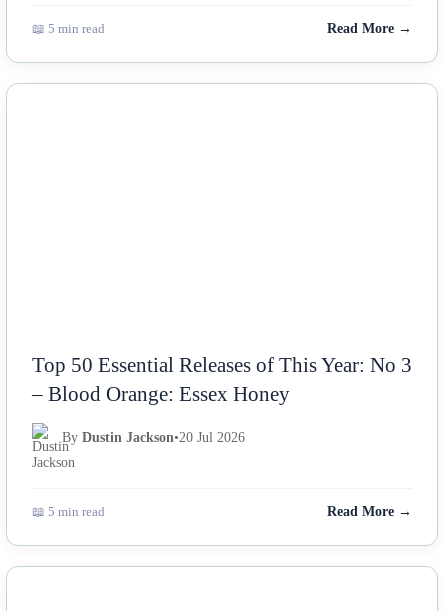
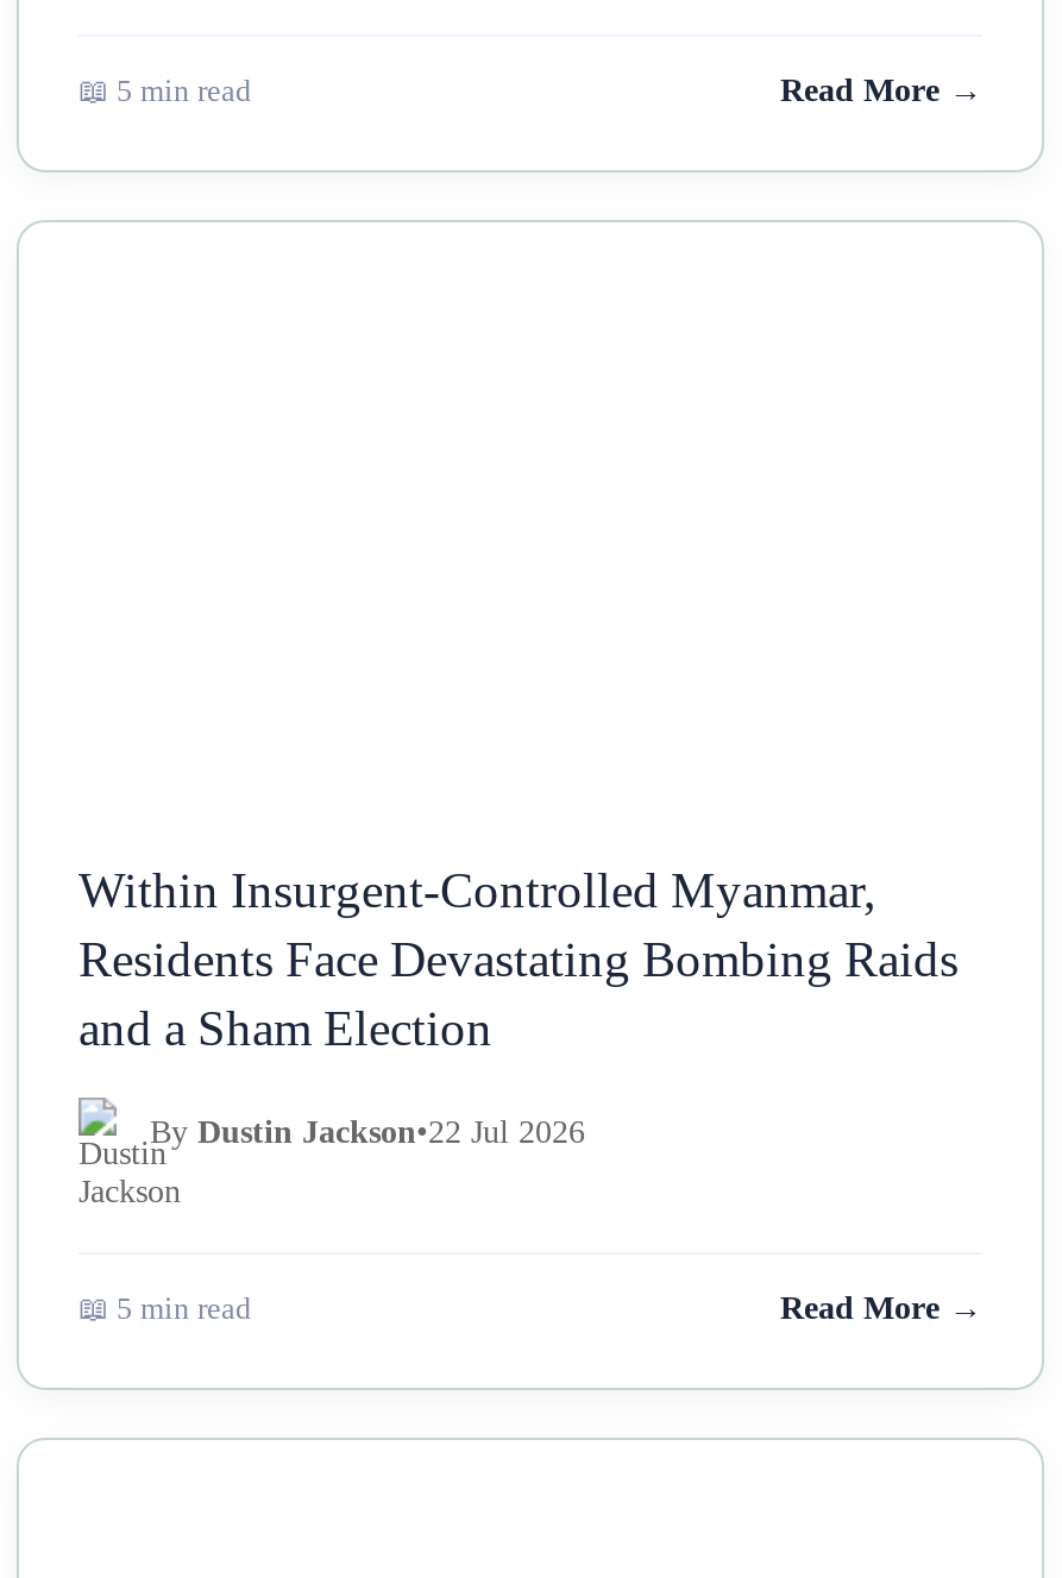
[32,353,412,405] Top 50 Essential Releases of This Year: No 3 | – Blood Orange: Essex Honey -> [78,861,959,1054] Within Insurgent-Controlled Myanmar, | Residents Face Devastating Bombing Raids | and a Sham Election
[62,430,245,445] By Dustin Jackson•20 Jul 2026 -> [150,1113,585,1149] By Dustin Jackson•22 Jul 2026

